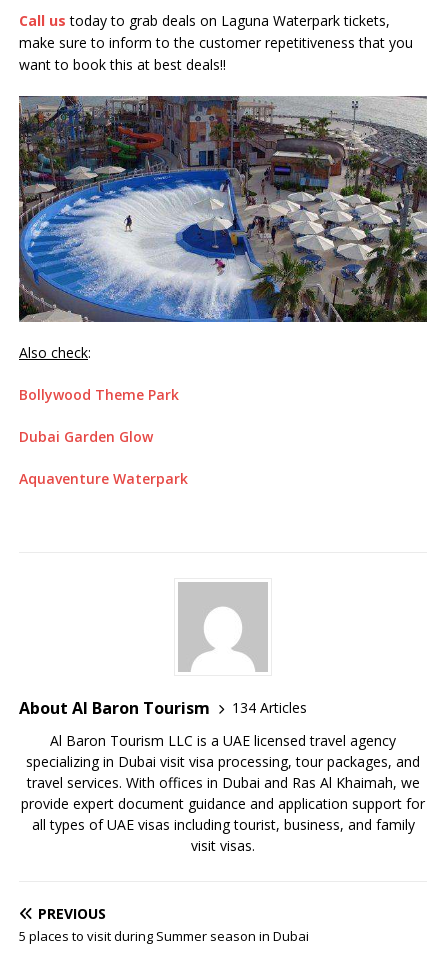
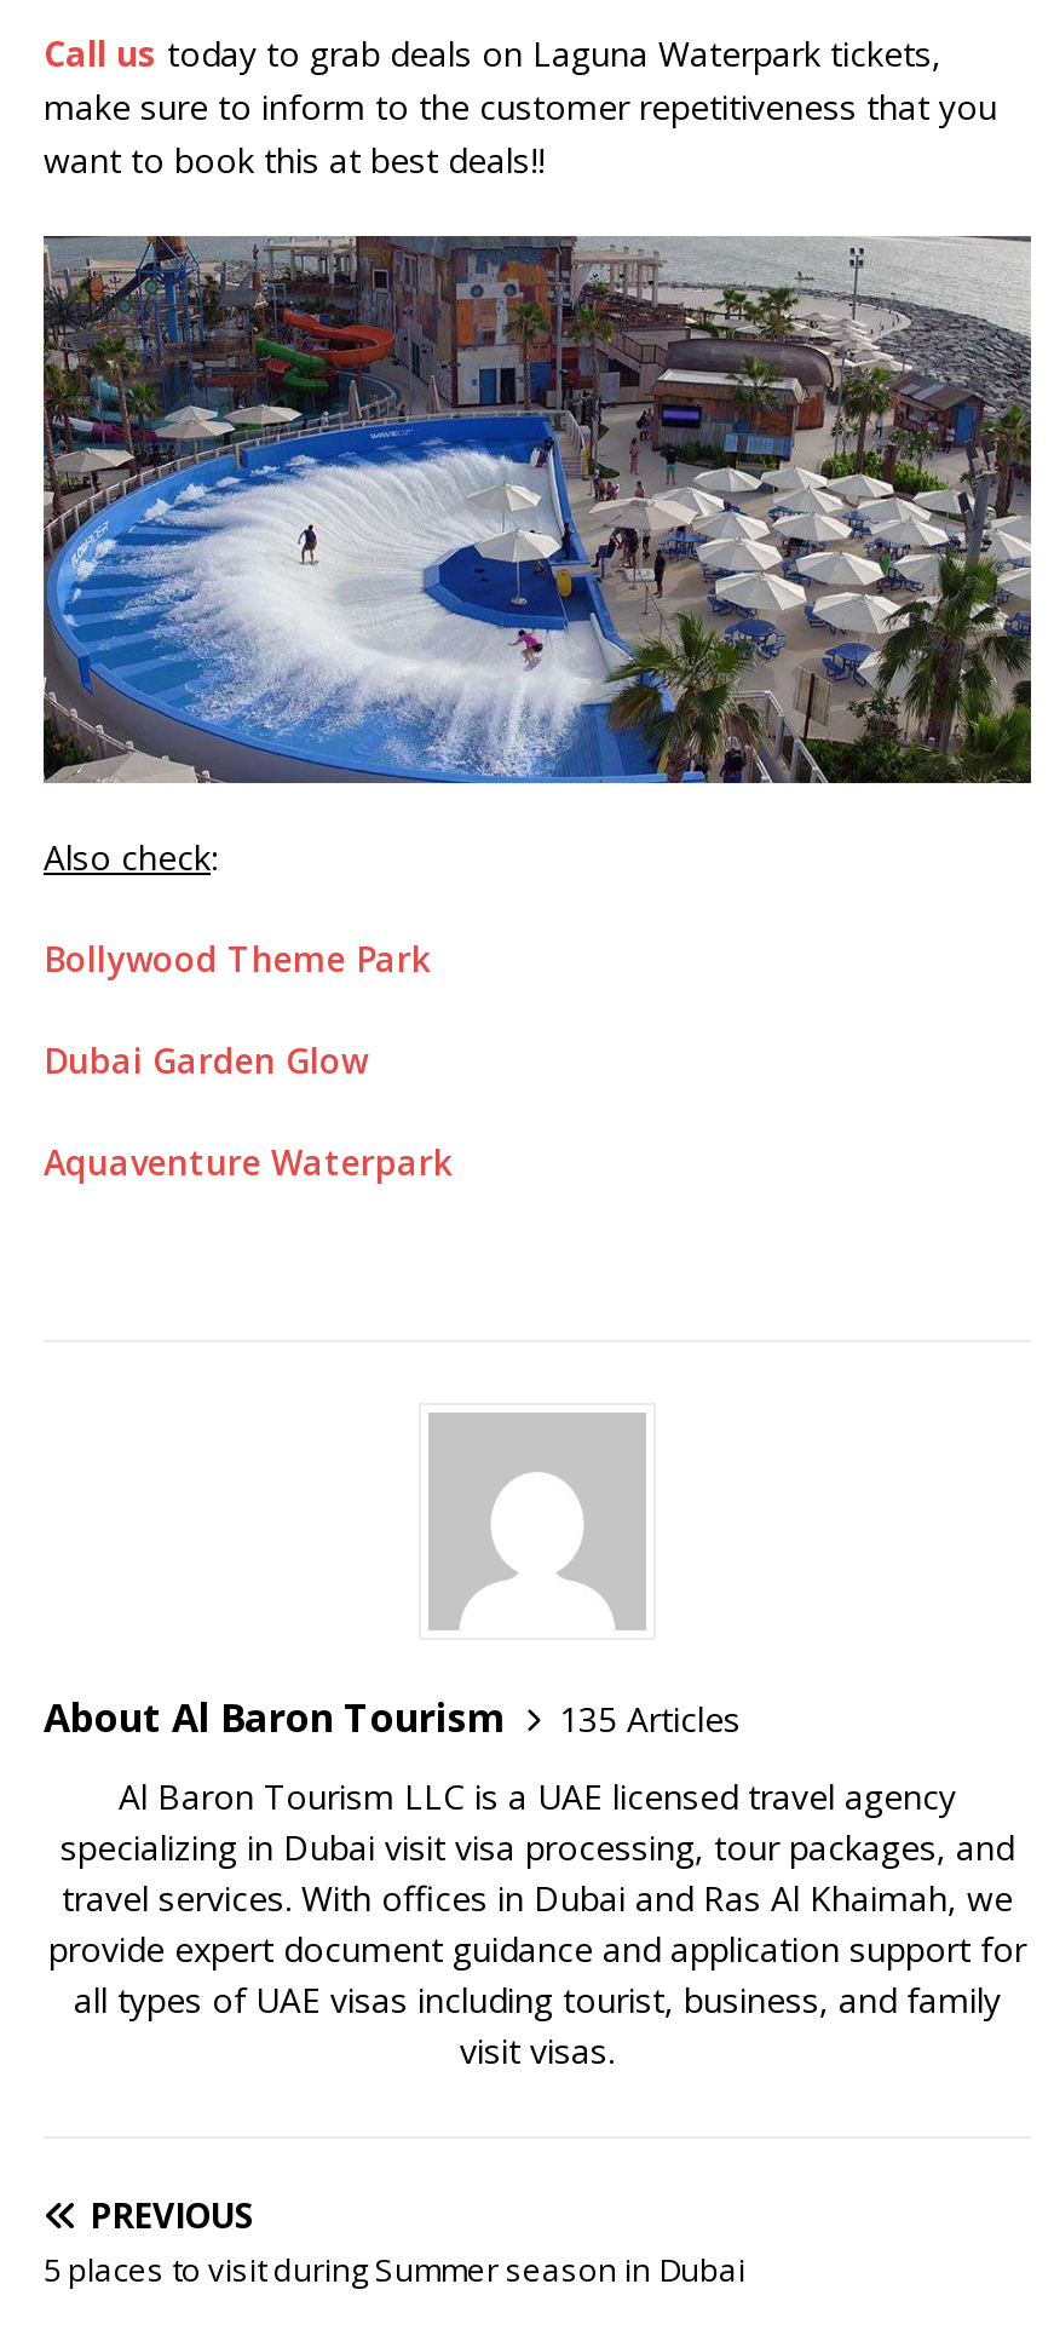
[19,697,307,719] About Al Baron Tourism 134 Articles -> [44,1691,741,1745] About Al Baron Tourism 135 Articles

